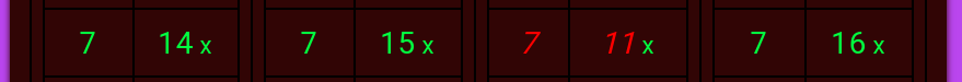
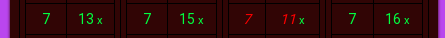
[79,24,213,59] 7 14 x -> [42,11,103,27] 7 13 x

